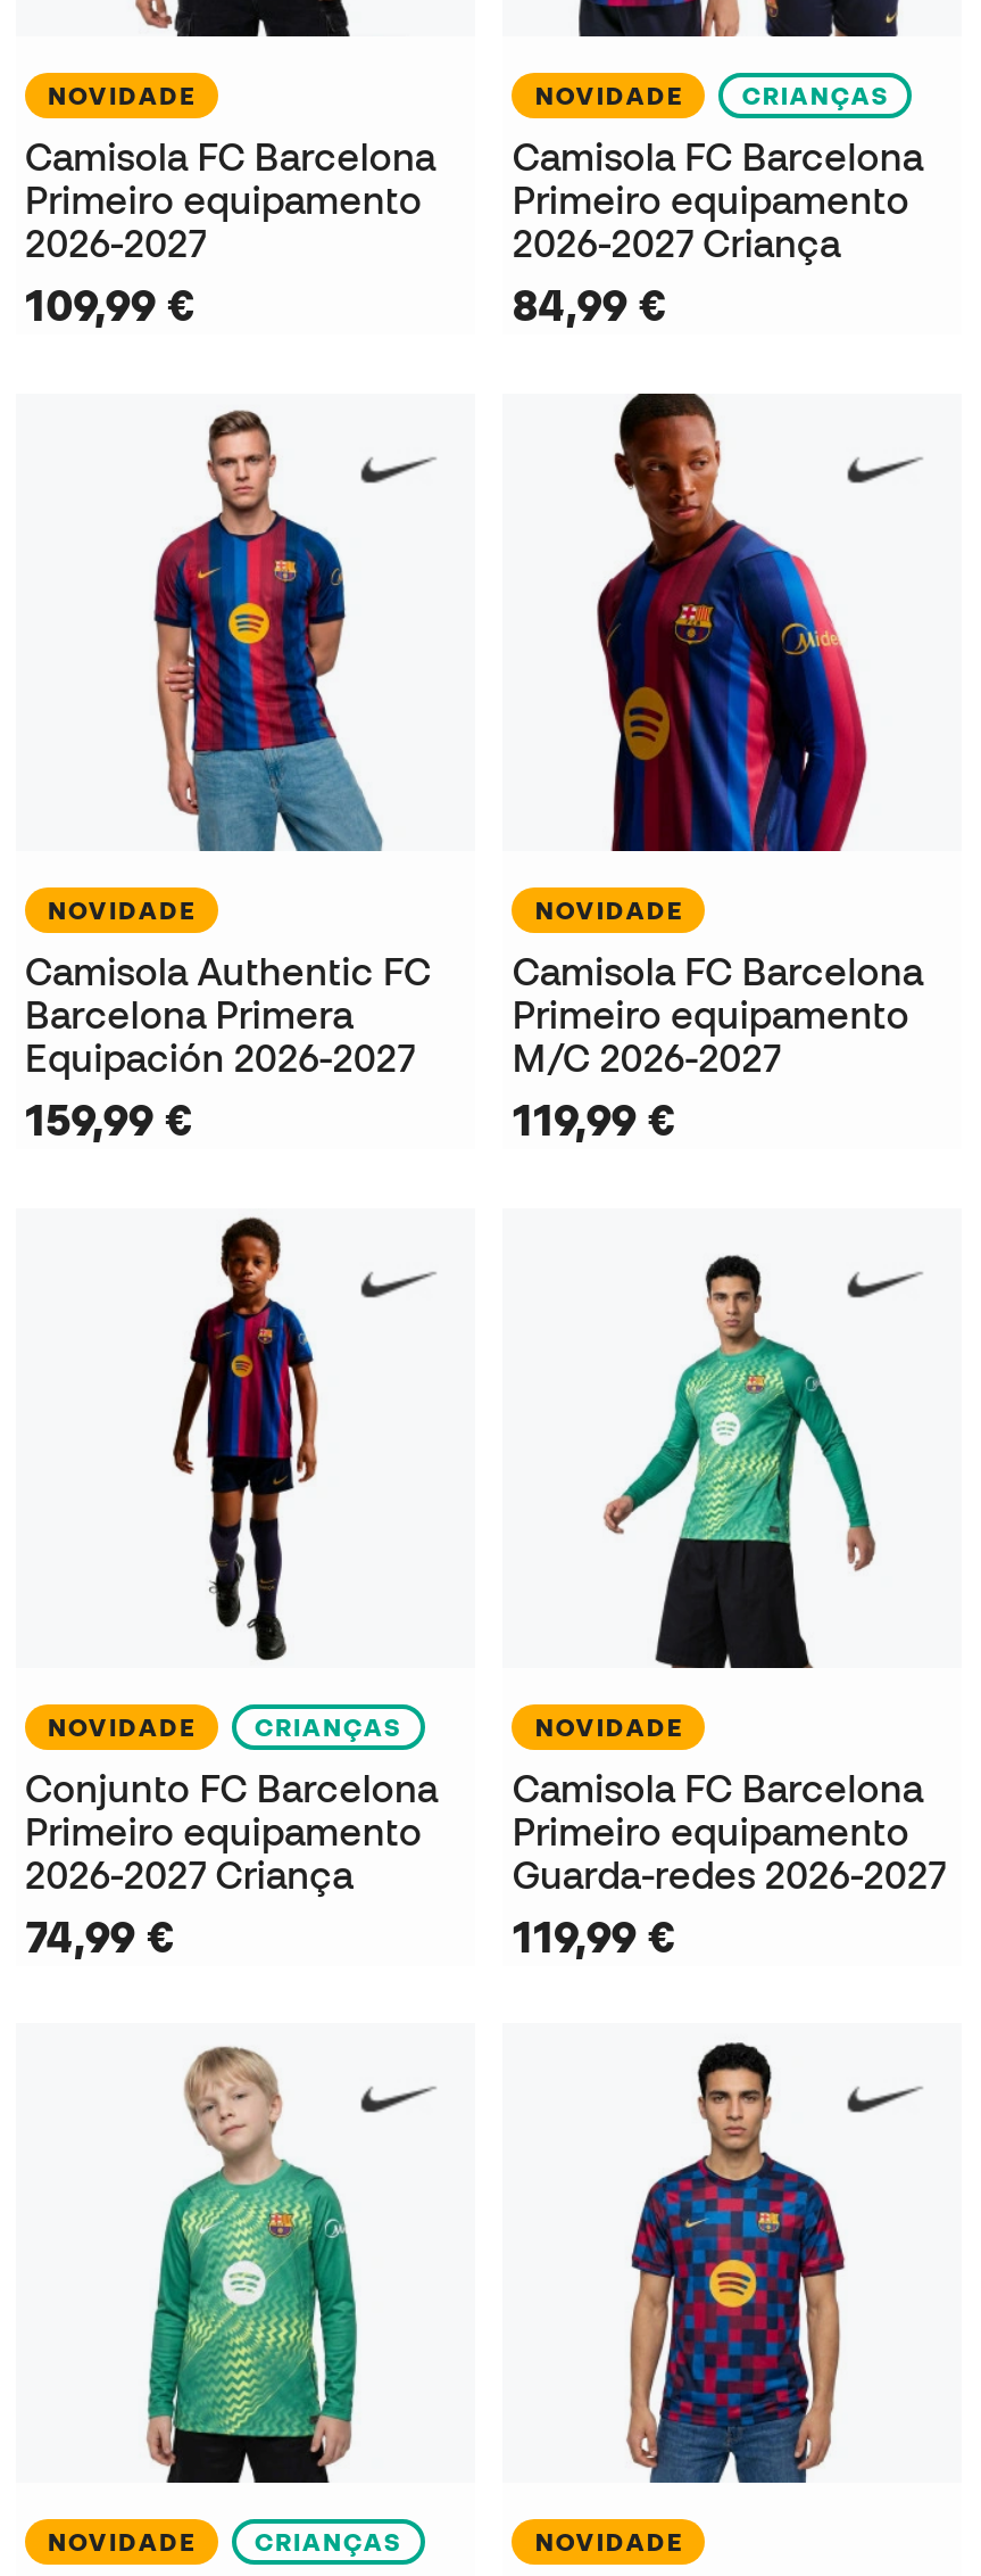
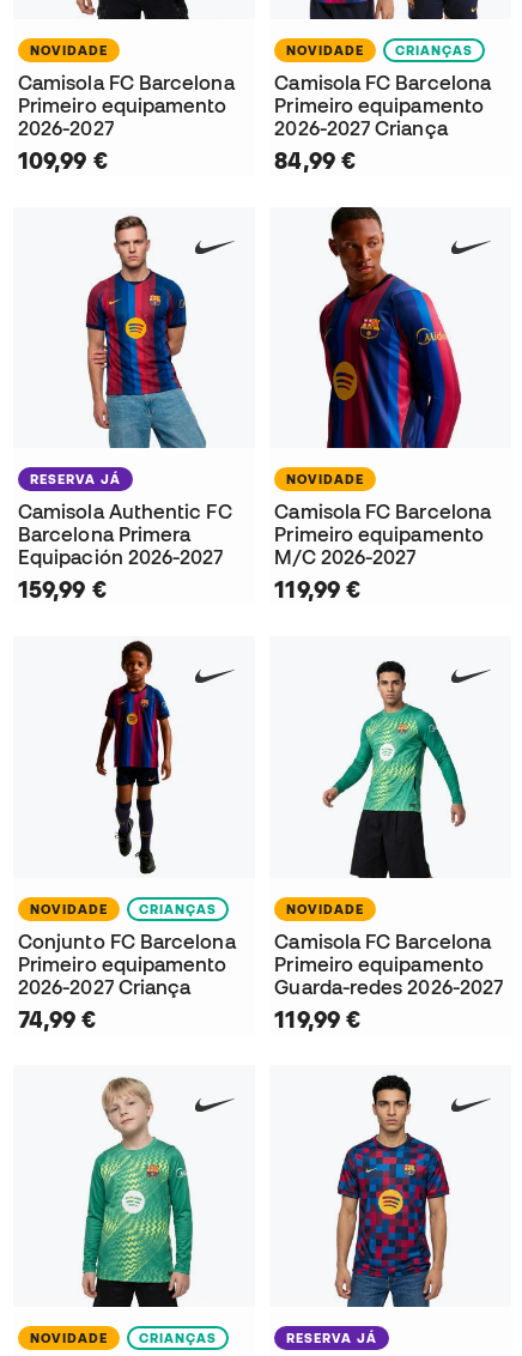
[48,898,196,925] NOVIDADE -> [30,473,121,487] RESERVA JÁ
[535,2528,683,2555] NOVIDADE -> [287,1331,378,1345] RESERVA JÁ

